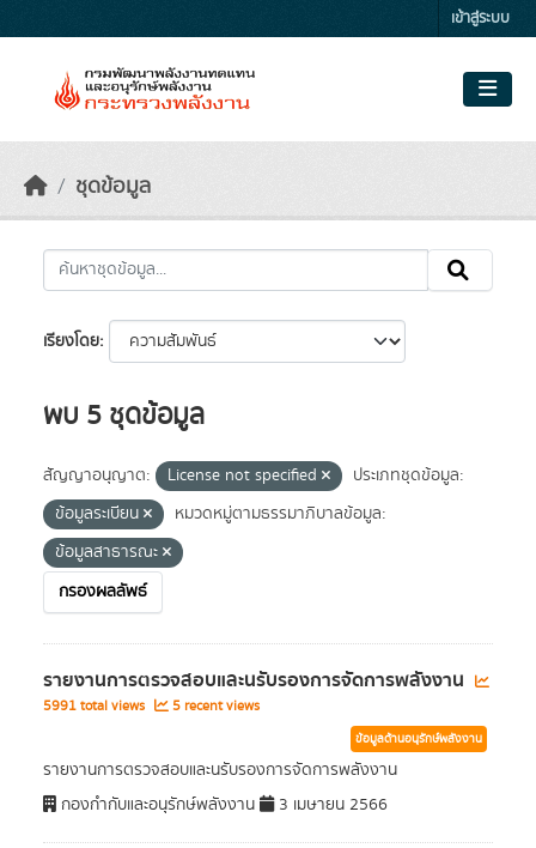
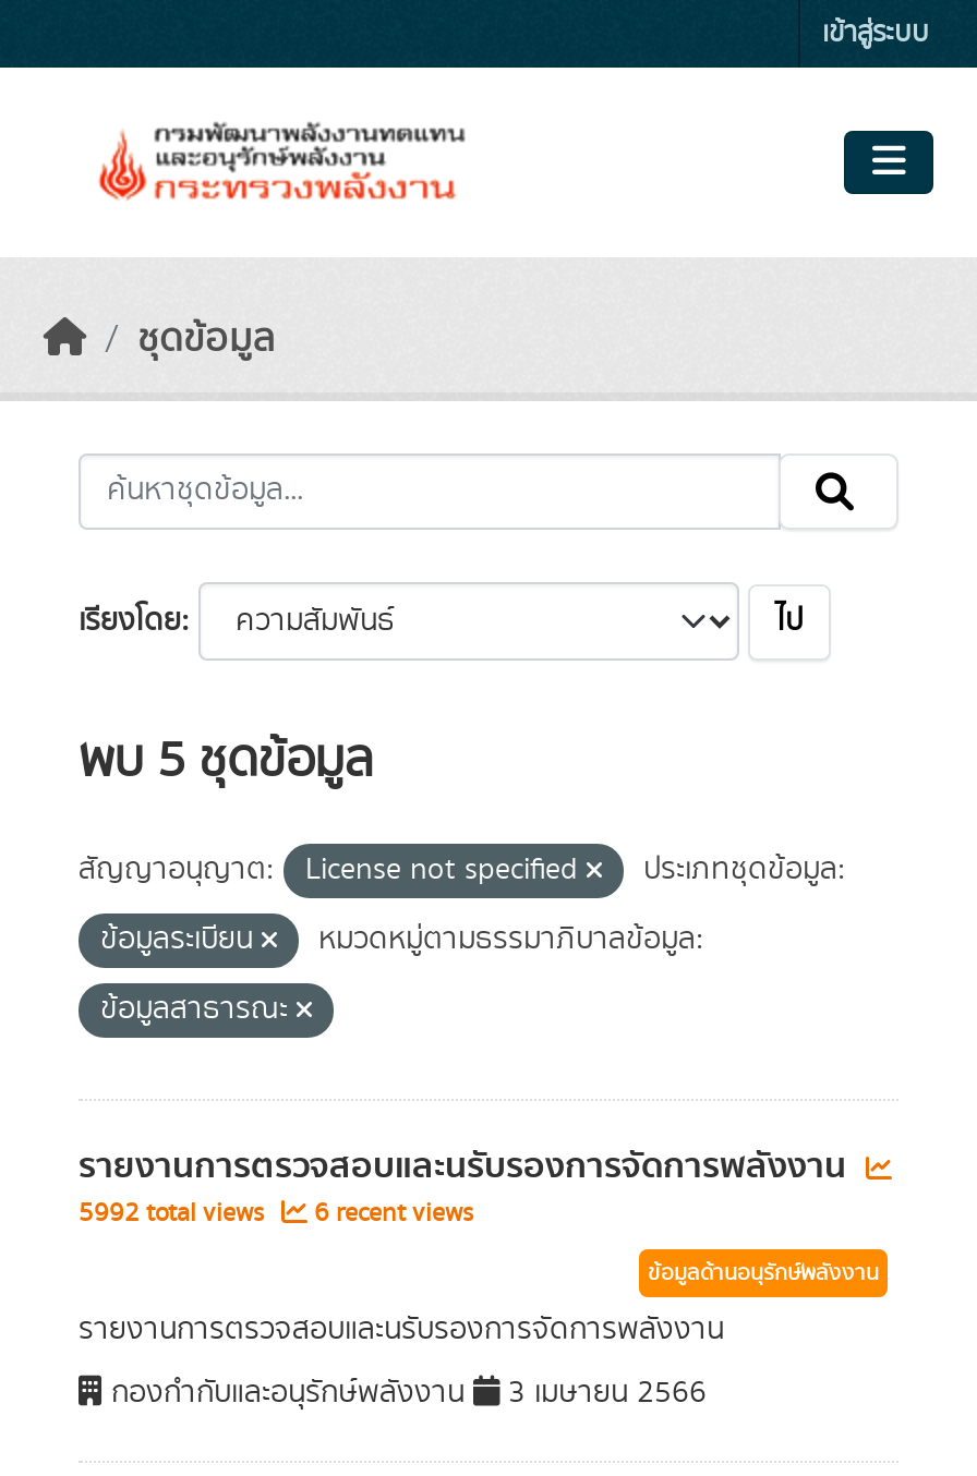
none -> [776,599,803,643] ไป
[59,580,147,604] กรองผลลัพธ์ -> none
[43,696,148,716] 5991 total views -> [79,1194,270,1231] 5992 total views
[169,696,260,716] 5 recent views -> [307,1194,473,1231] 6 recent views

